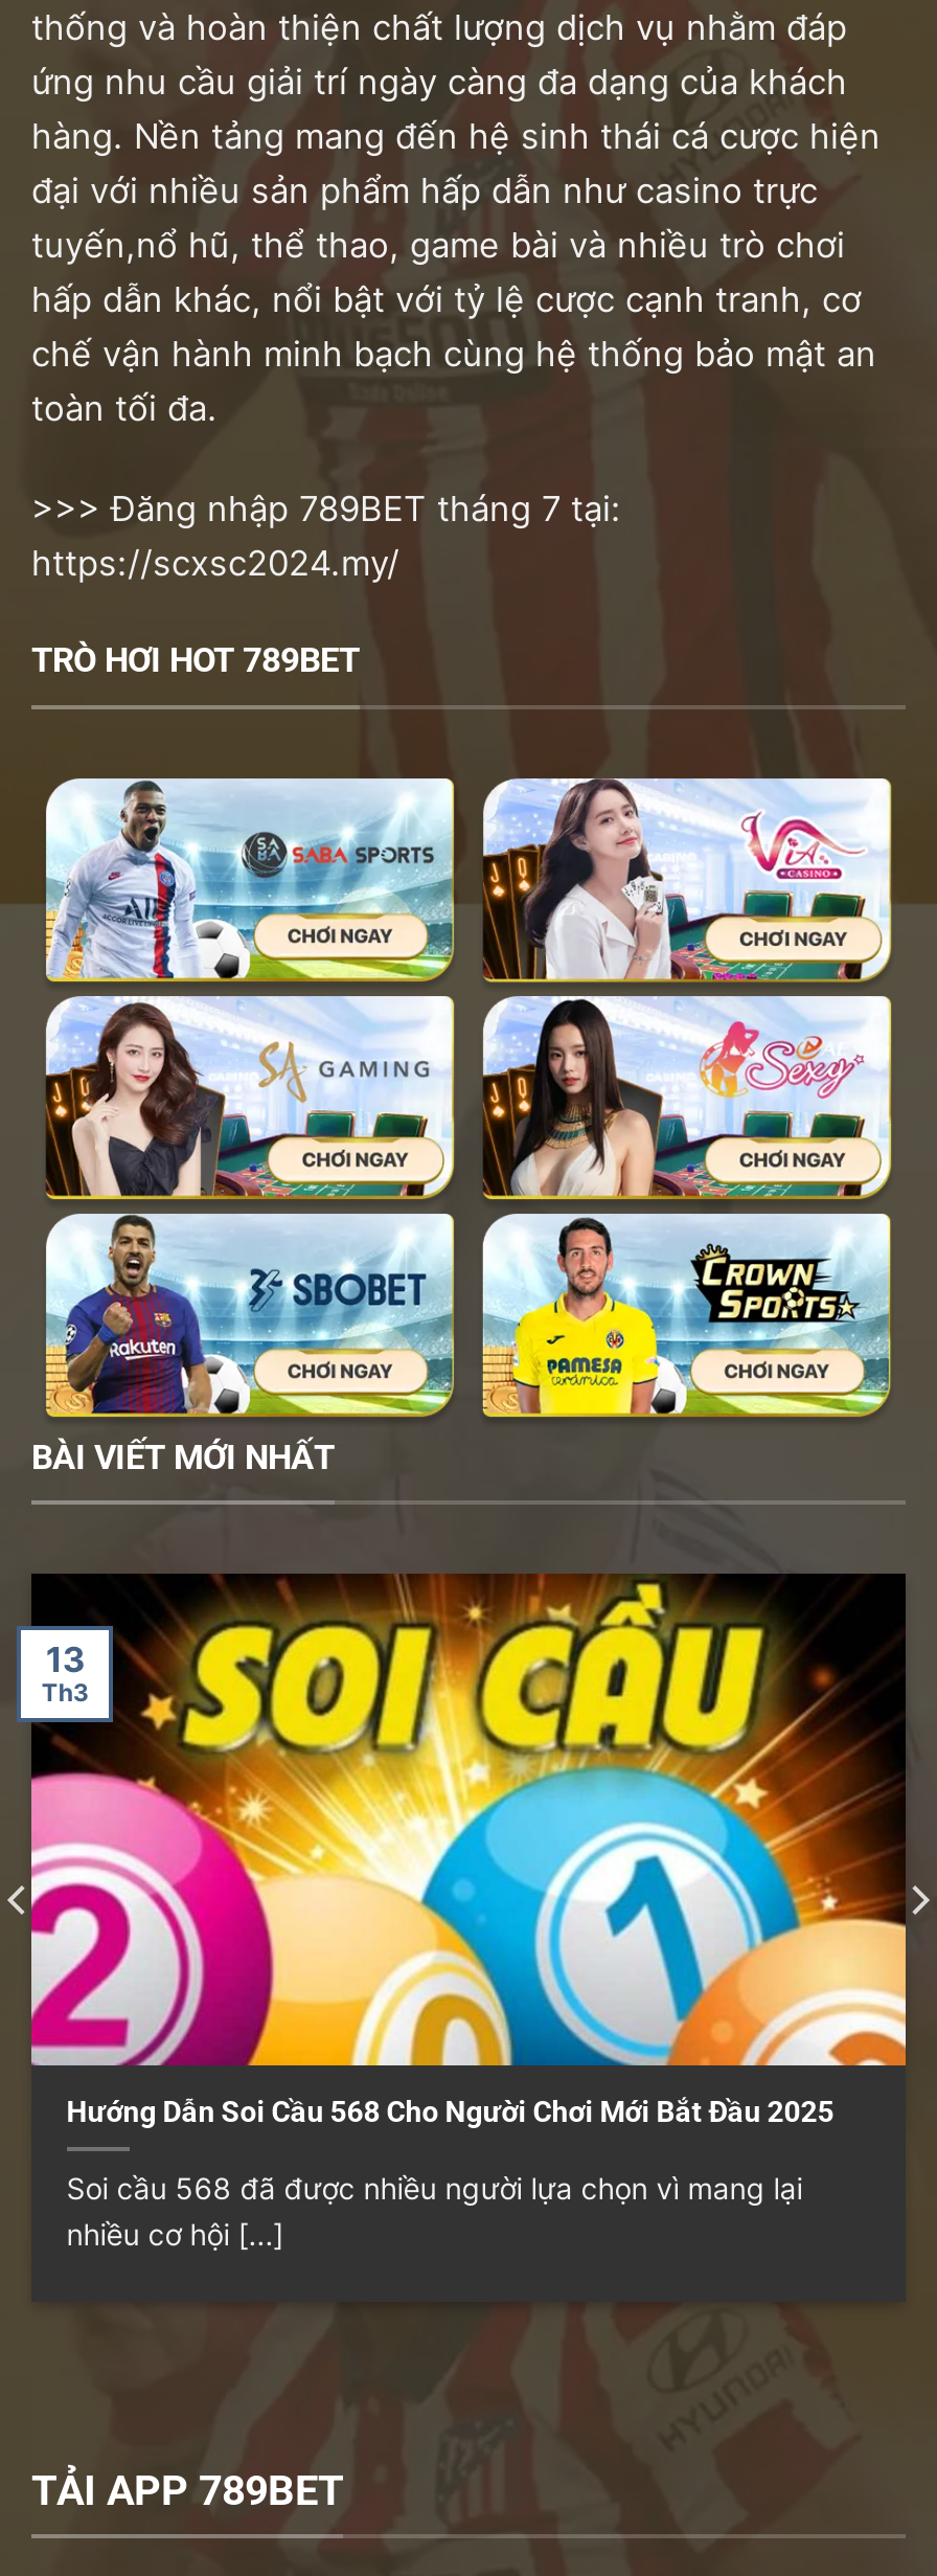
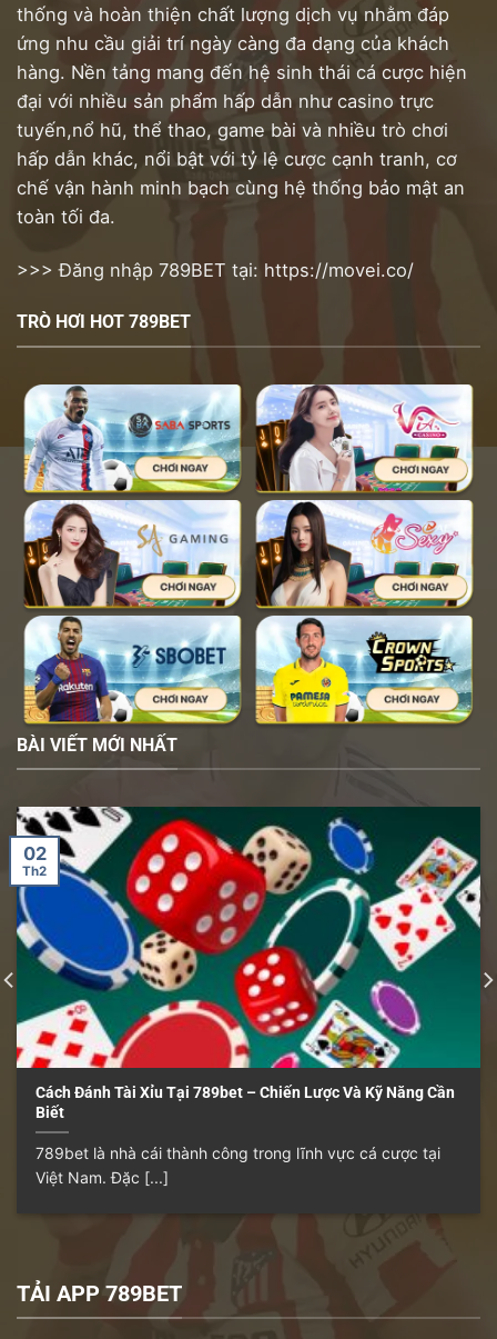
[31,487,621,583] >>> Đăng nhập 789BET tháng 7 tại: | https://scxsc2024.my/ -> [17,259,414,281] >>> Đăng nhập 789BET tại: https://movei.co/
[29,1572,908,2067] [image] | 13 | Th3 -> [16,806,481,1069] [image] | 02 | Th2
[67,2094,834,2128] Hướng Dẫn Soi Cầu 568 Cho Người Chơi Mới Bắt Đầu 2025 -> [35,1083,455,1121] Cách Đánh Tài Xỉu Tại 789bet – Chiến Lược Và Kỹ Năng Cần | Biết
[67,2171,803,2252] Soi cầu 568 đã được nhiều người lựa chọn vì mang lại | nhiều cơ hội [...] -> [35,1144,440,1187] 789bet là nhà cái thành công trong lĩnh vực cá cược tại | Việt Nam. Đặc [...]

